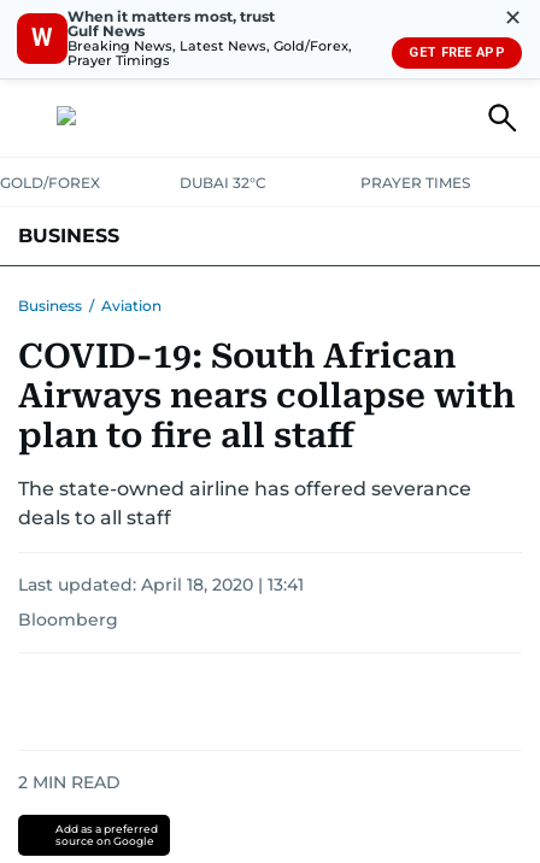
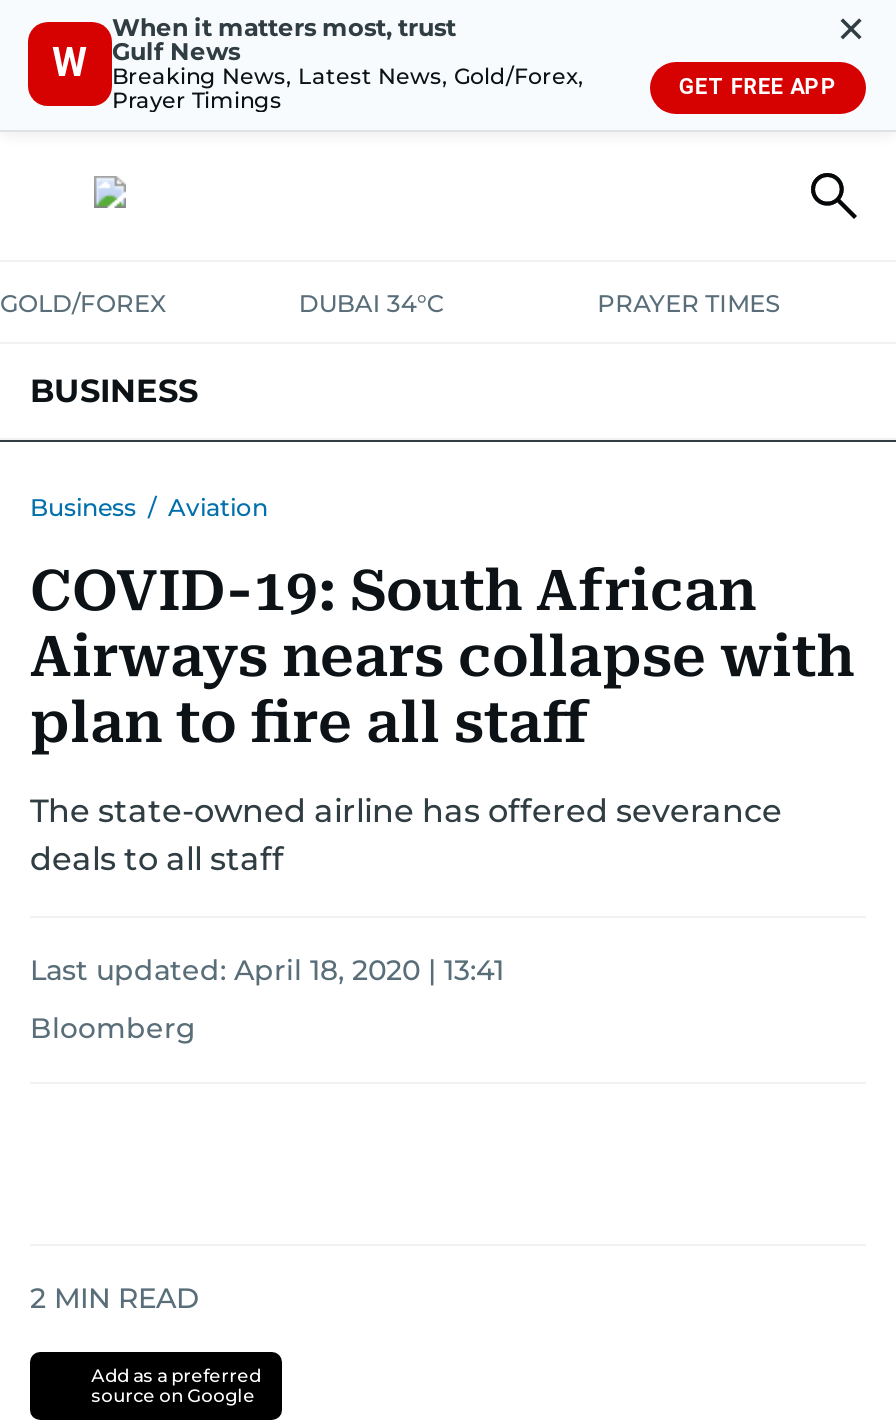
[180,174,267,192] DUBAI 32°C -> [299,288,445,318] DUBAI 34°C

